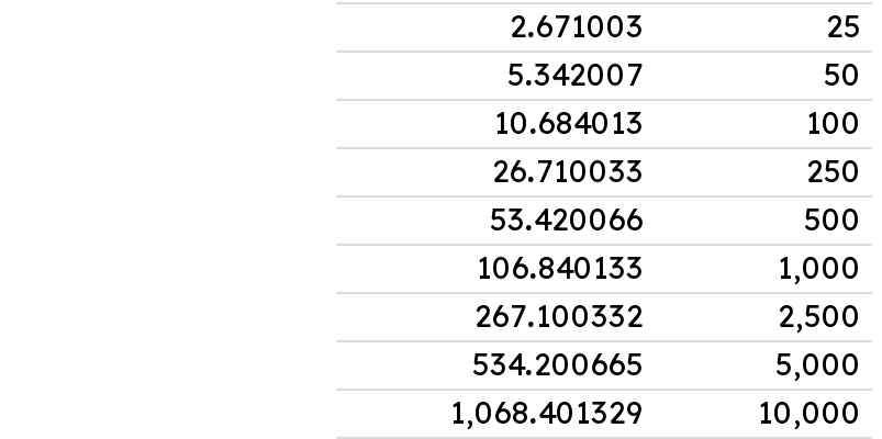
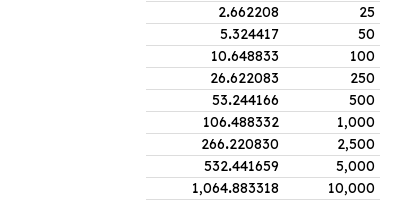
[510,6,644,46] 2.671003 -> [218,3,279,21] 2.662208
[507,54,644,94] 5.342007 -> [220,25,279,43] 5.324417
[494,103,644,142] 10.684013 -> [211,47,279,65] 10.648833
[492,151,644,191] 26.710033 -> [210,69,279,87] 26.622083
[490,199,644,239] 53.420066 -> [212,91,279,109] 53.244166
[477,248,644,287] 106.840133 -> [203,113,279,131] 106.488332
[475,296,644,335] 267.100332 -> [201,135,279,153] 266.220830
[472,344,644,384] 534.200665 -> [204,157,279,175] 532.441659
[450,392,644,432] 1,068.401329 -> [192,179,279,197] 1,064.883318

